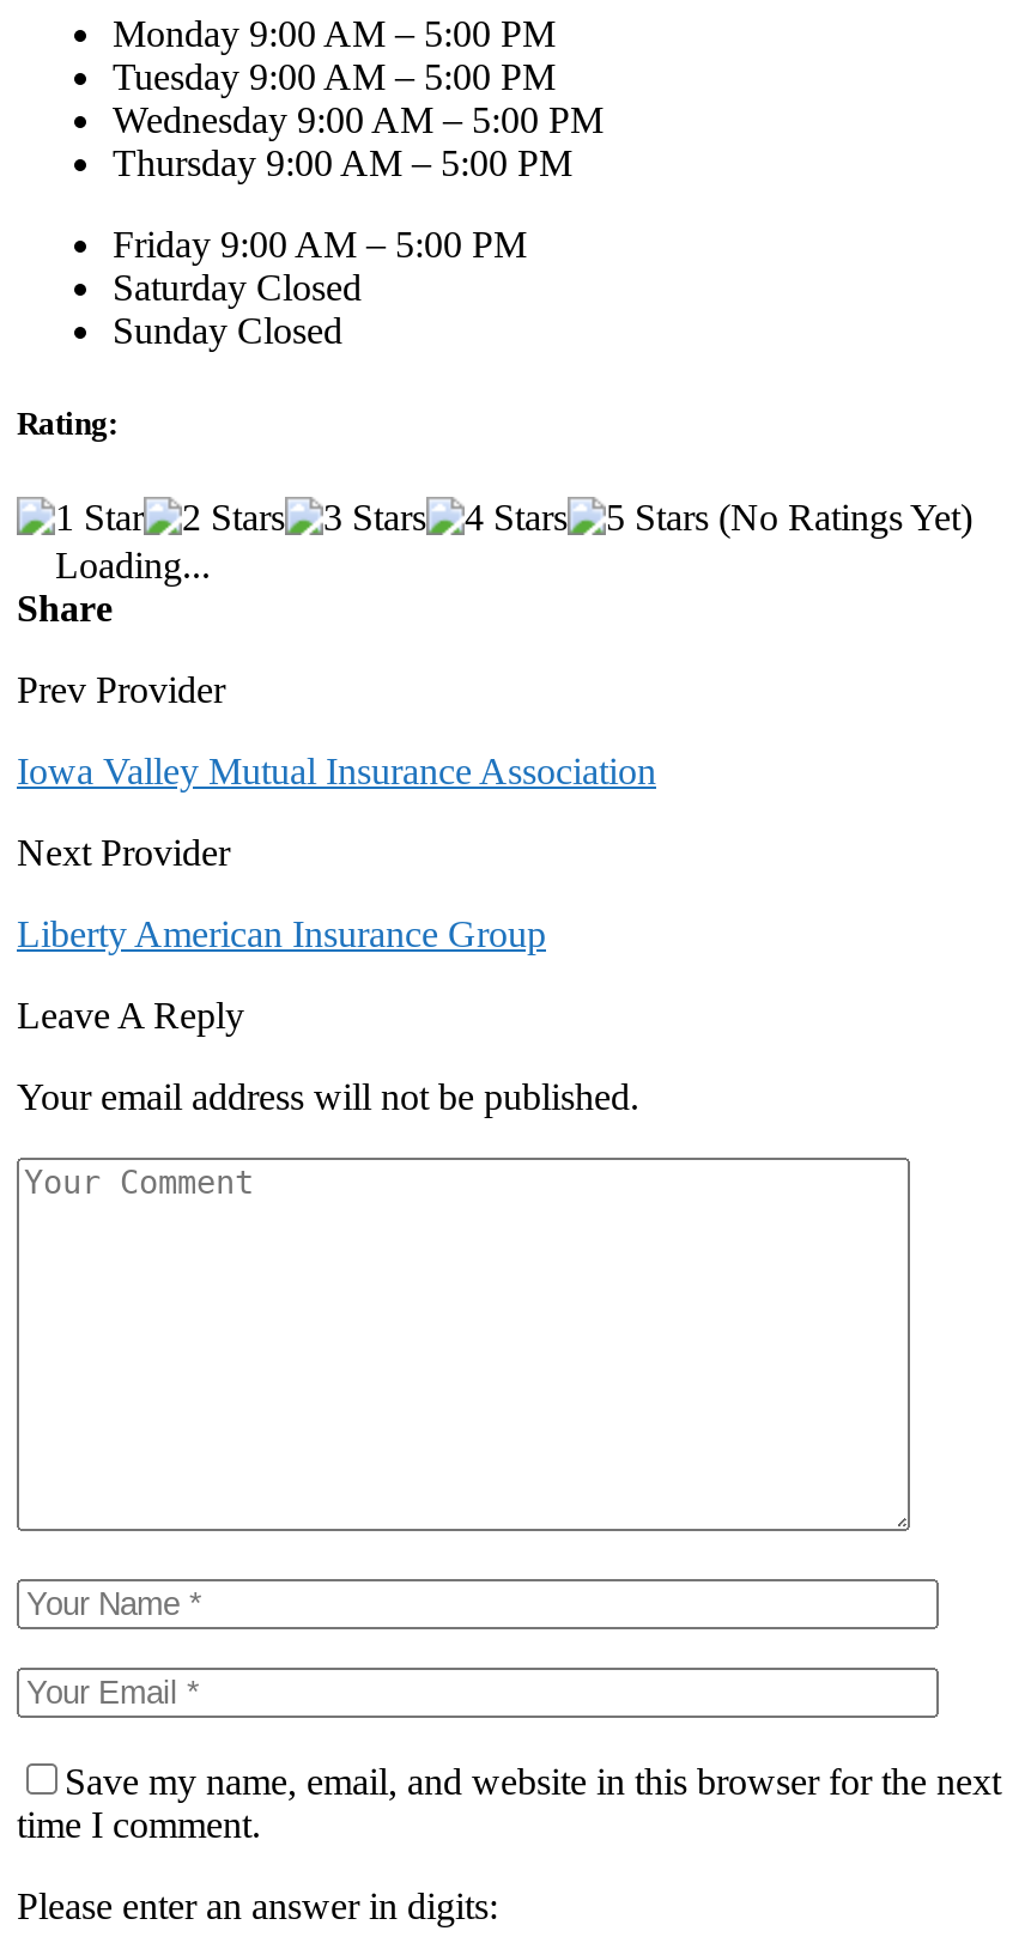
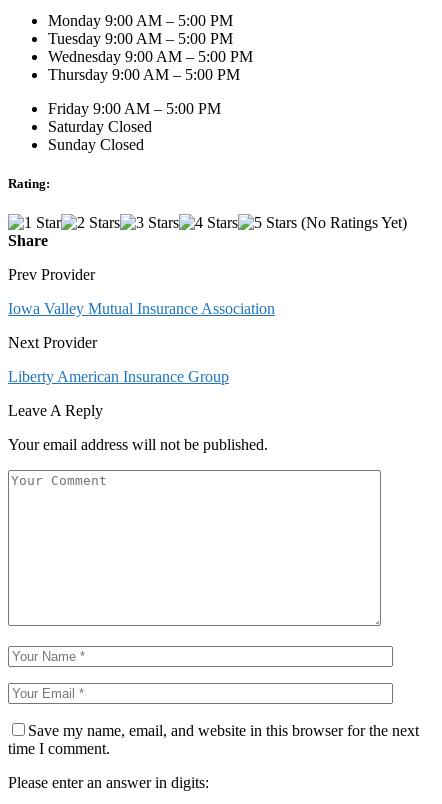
[55,545,211,586] Loading... -> none

